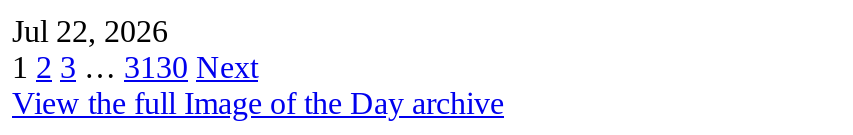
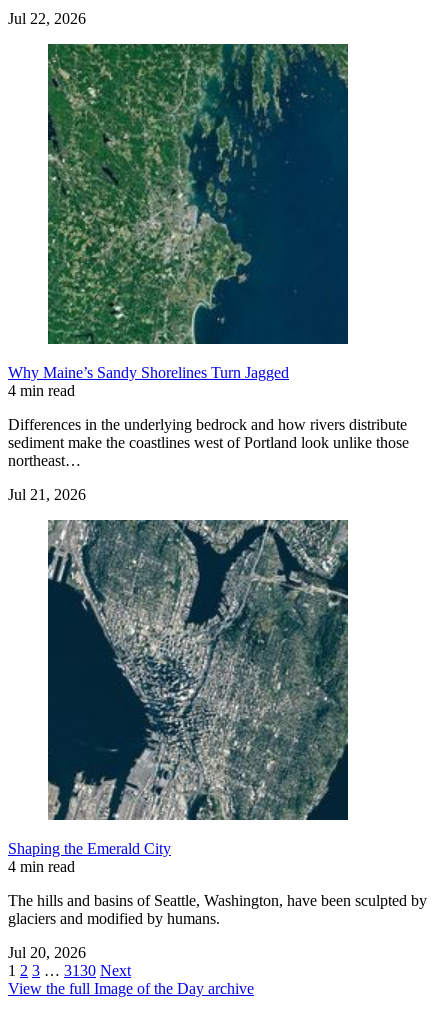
none -> [8,43,409,503] [image] | Why Maine’s Sandy Shorelines Turn Jagged | 4 min read | Differences in the underlying bedrock and how rivers distribute | sediment make the coastlines west of Portland look unlike those | northeast… | Jul 21, 2026
none -> [8,519,427,961] [image] | Shaping the Emerald City | 4 min read | The hills and basins of Seattle, Washington, have been sculpted by | glaciers and modified by humans. | Jul 20, 2026

